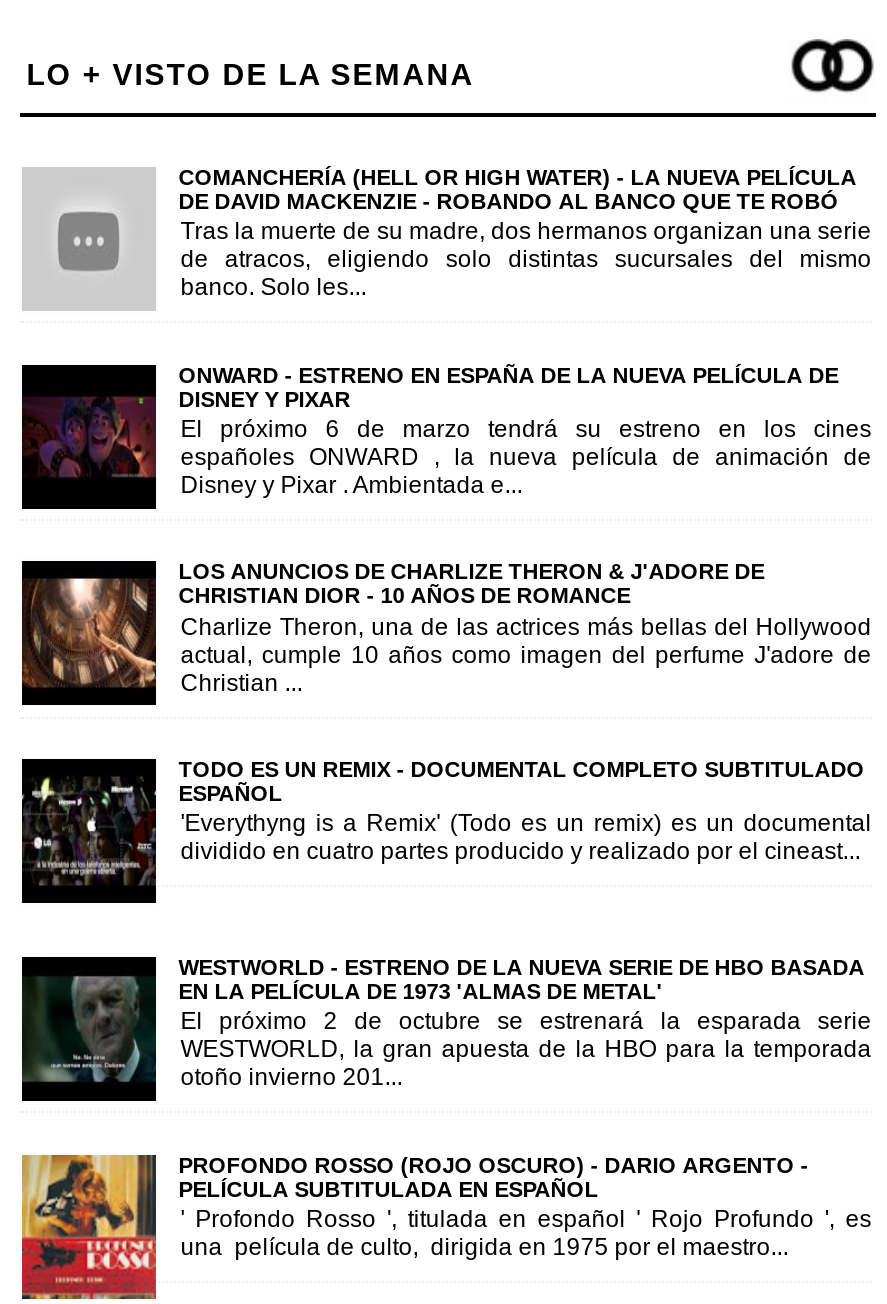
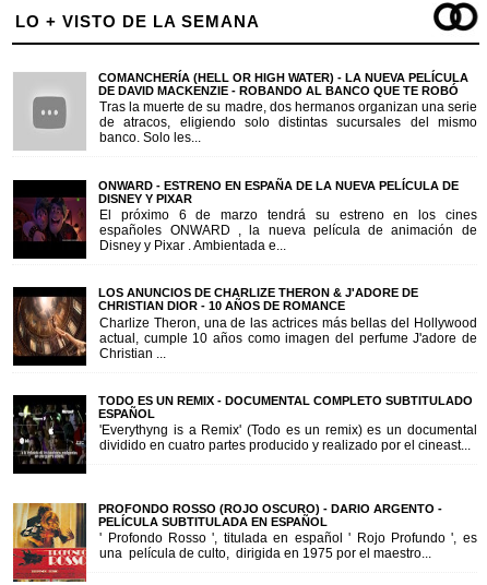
[22,955,872,1091] [image] | WESTWORLD - ESTRENO DE LA NUEVA SERIE DE HBO BASADA | EN LA PELÍCULA DE 1973 'ALMAS DE METAL' | El próximo 2 de octubre se estrenará la esparada serie | WESTWORLD, la gran apuesta de la HBO para la temporada | otoño invierno 201... -> none

